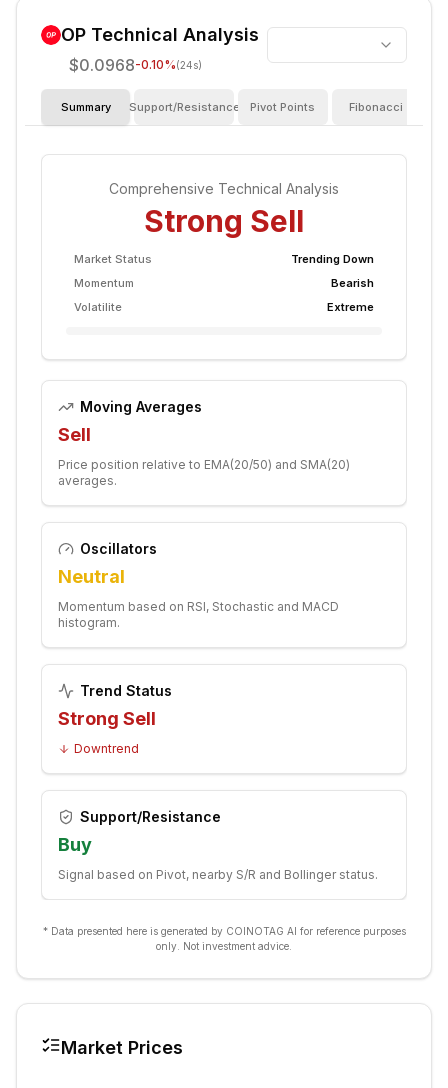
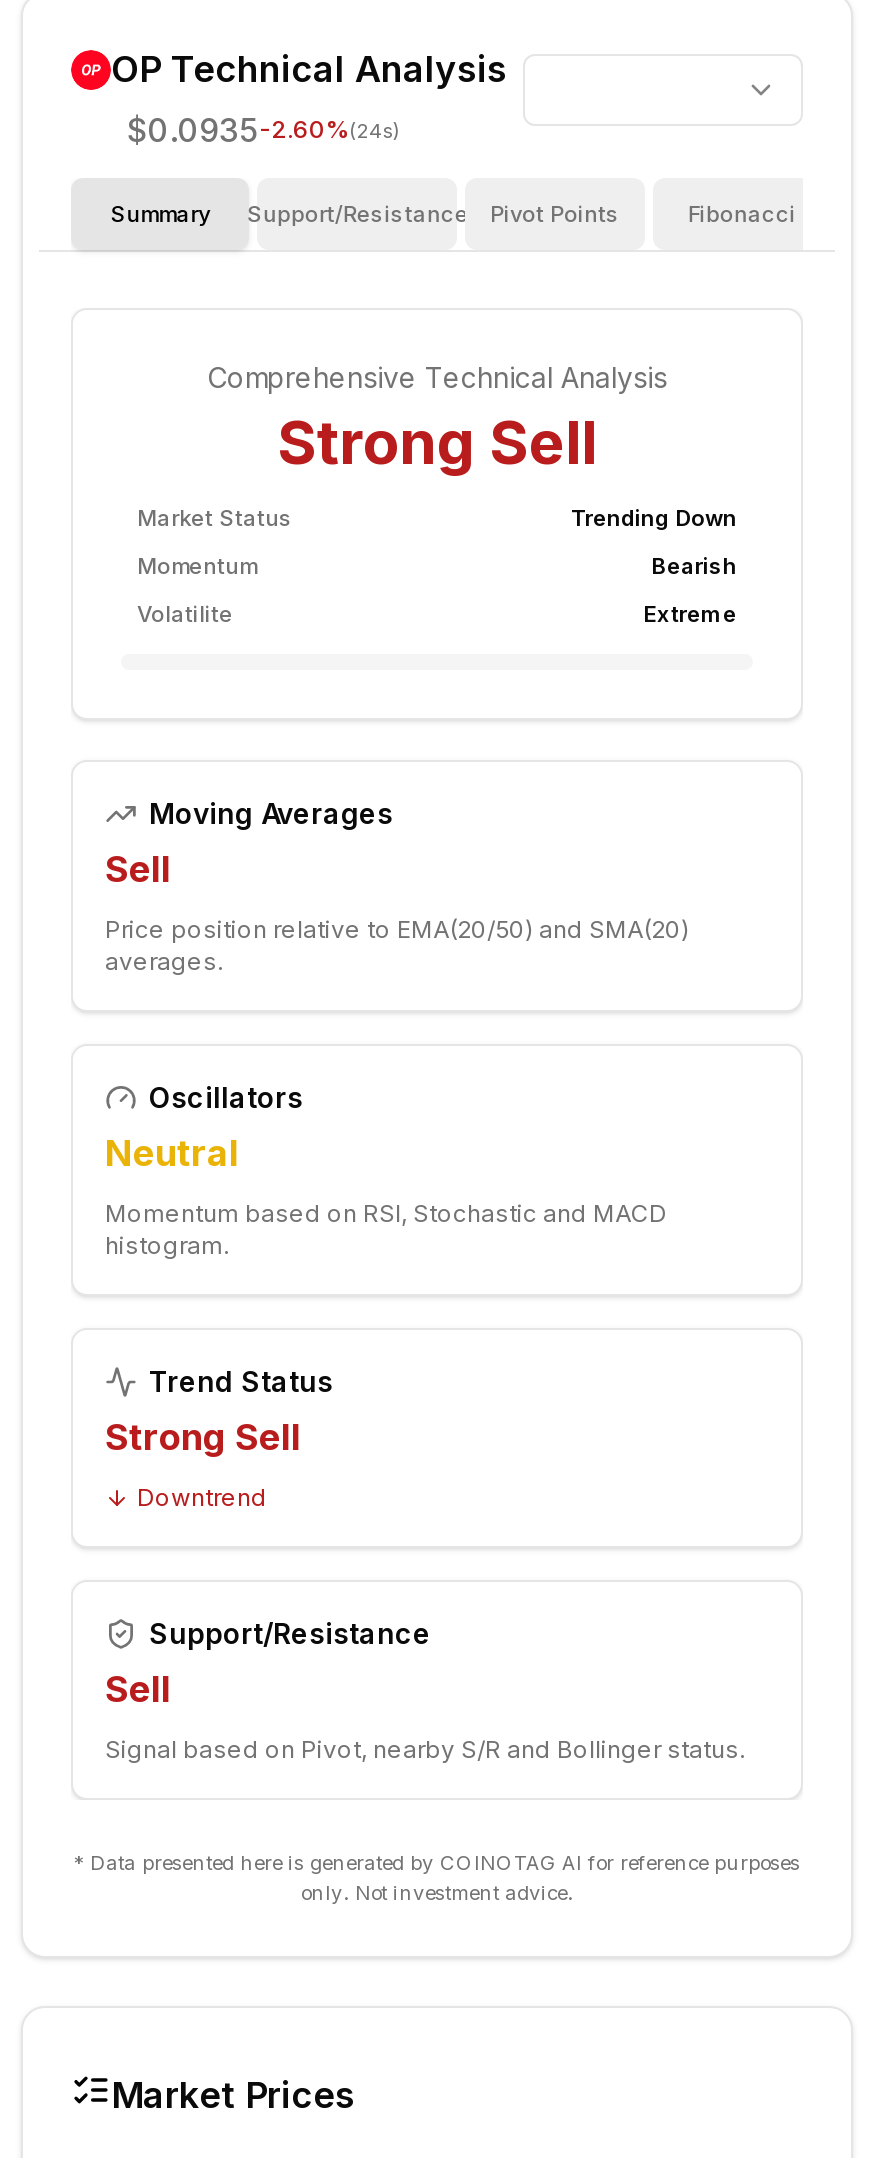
[69,55,202,75] $0.0968-0.10%(24s) -> [127,110,401,150] $0.0935-2.60%(24s)
[58,834,92,855] Buy -> [105,1668,171,1710] Sell

